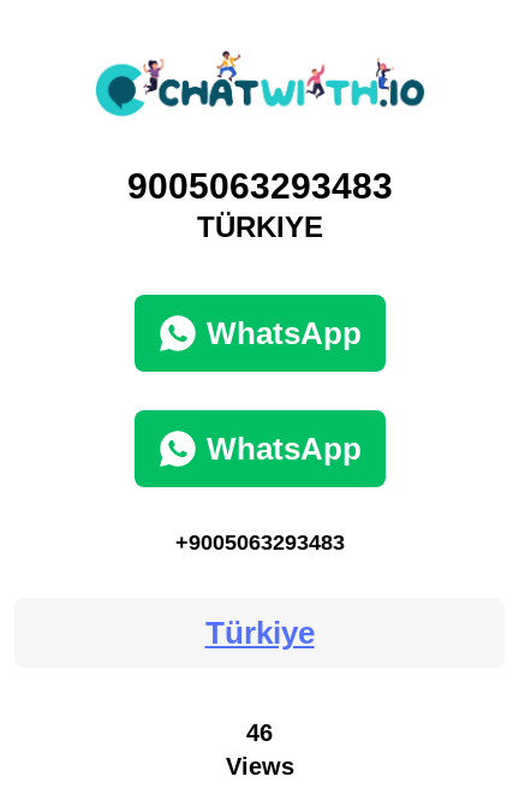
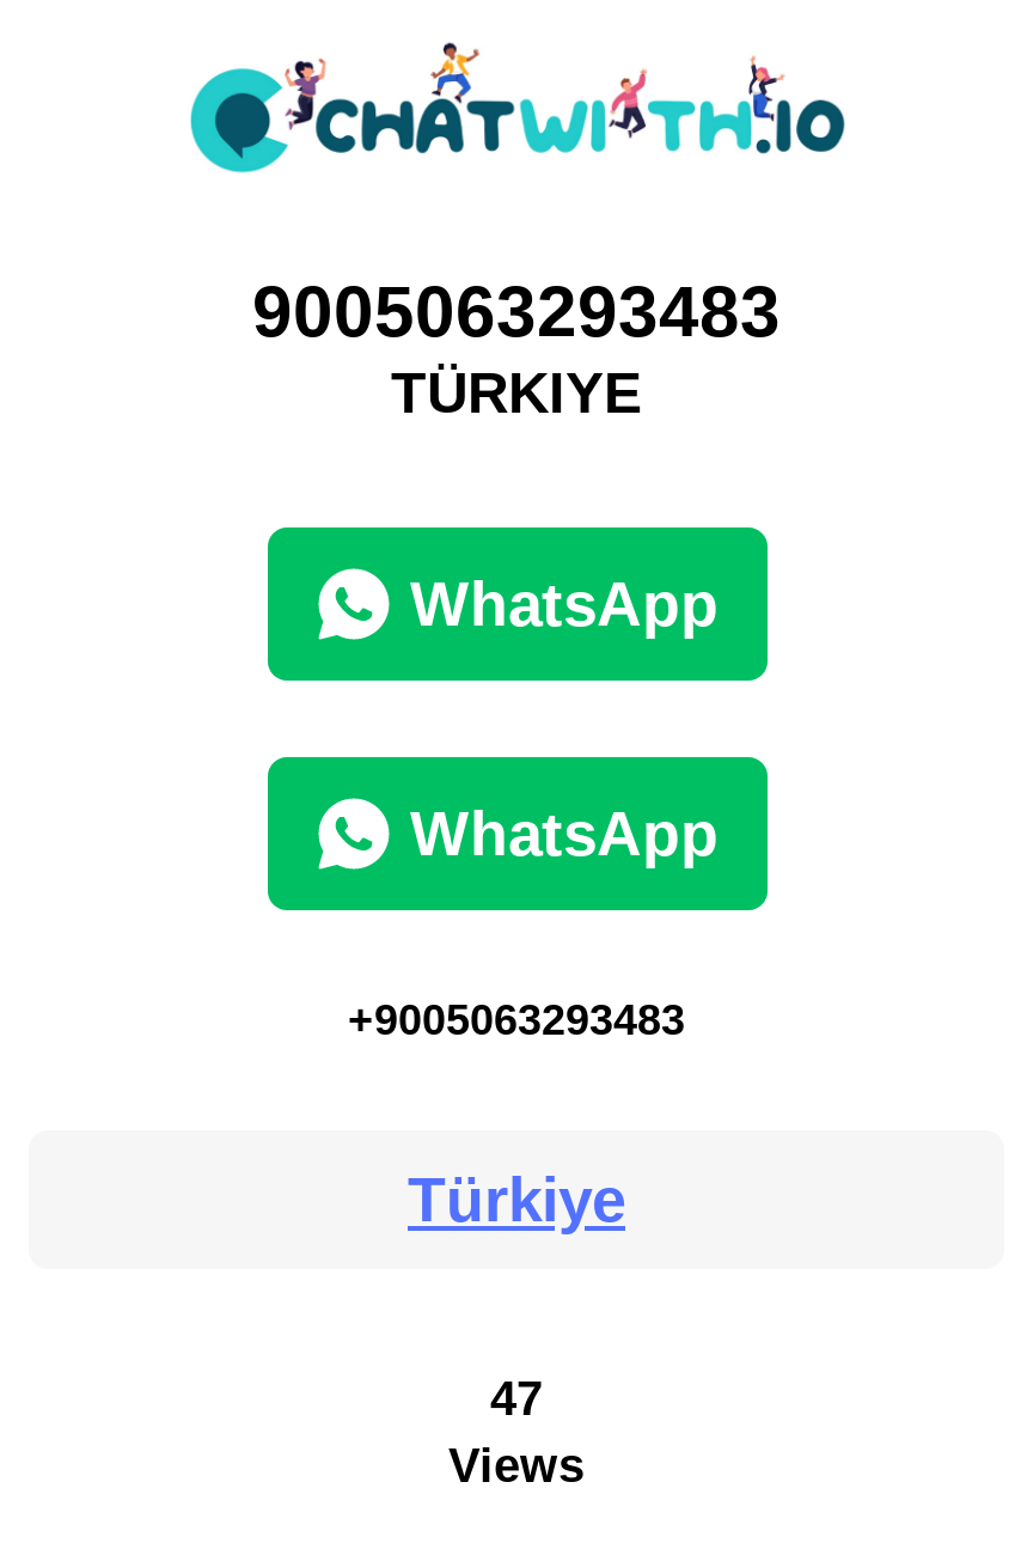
[246,719,273,746] 46 -> [490,1371,543,1424] 47

